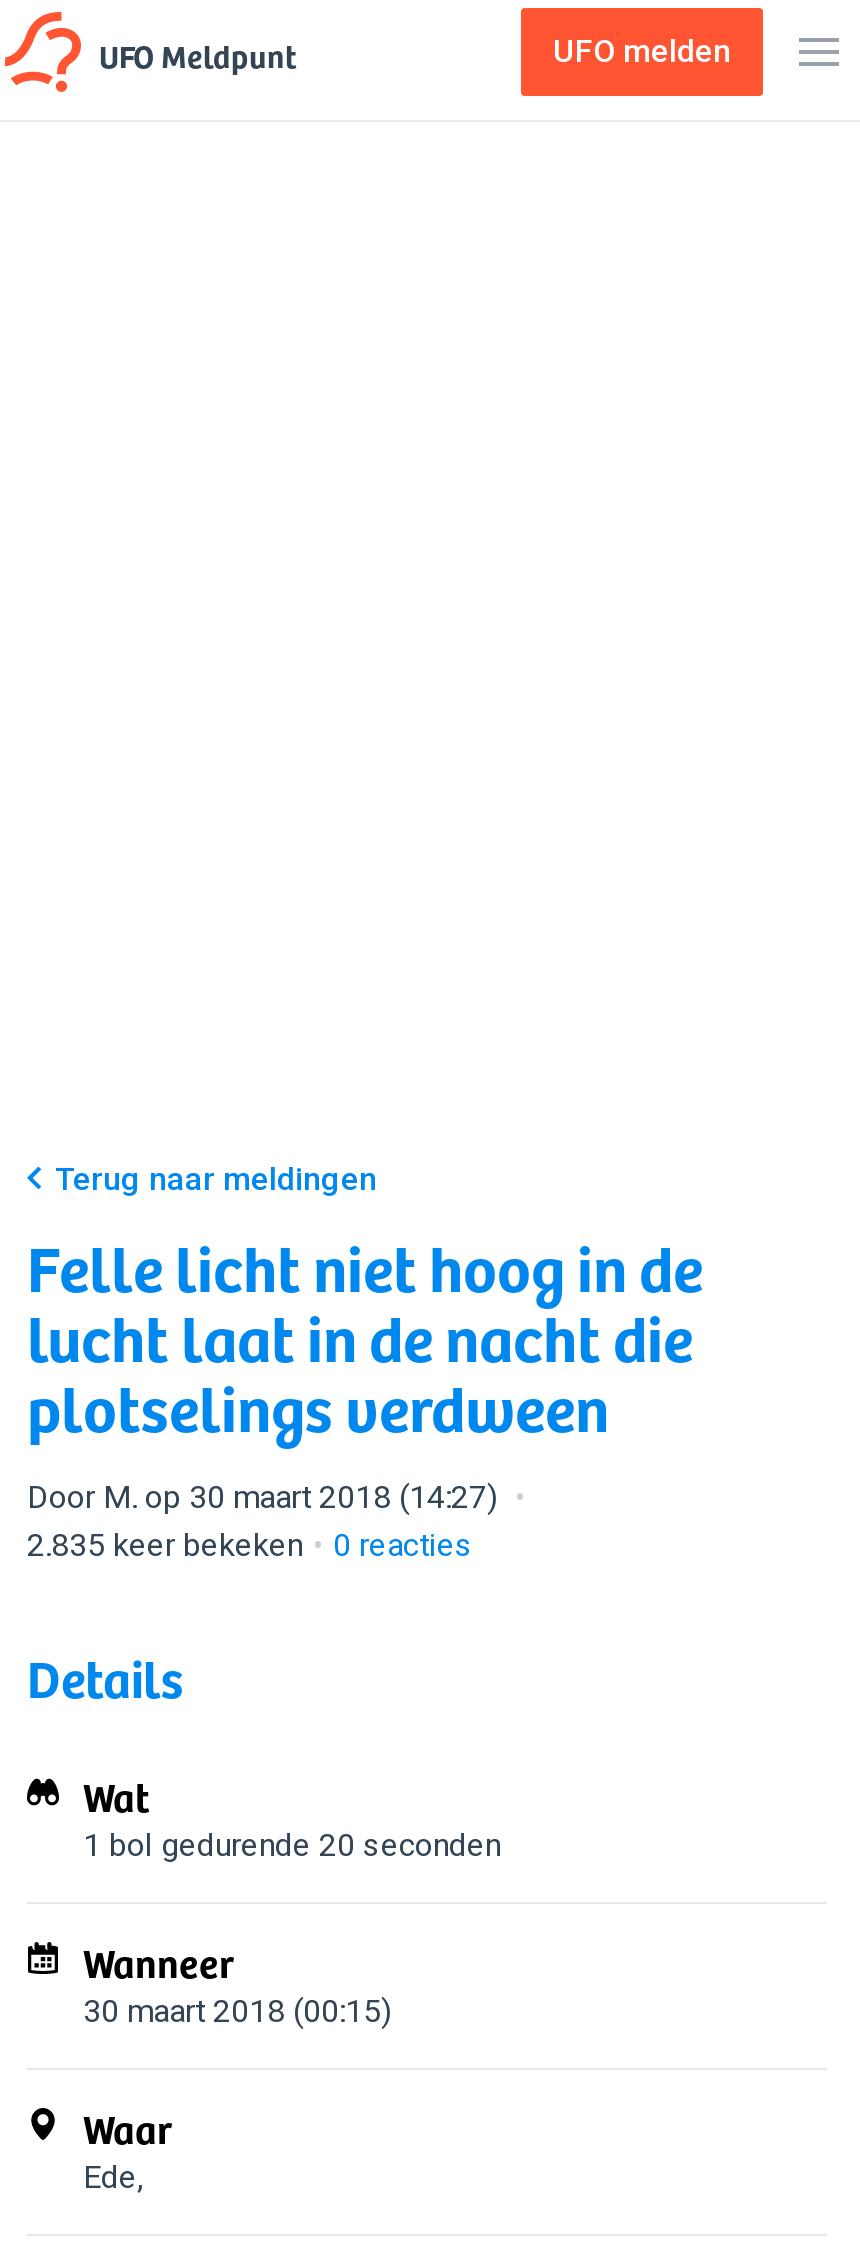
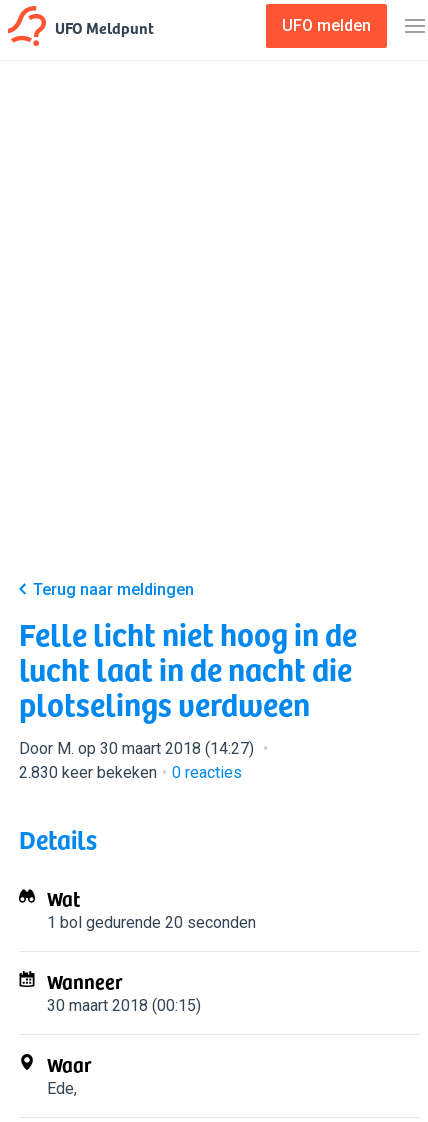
[27,1526,473,1564] 2.835 keer bekeken 0 reacties -> [19,763,242,782] 2.830 keer bekeken 0 reacties

